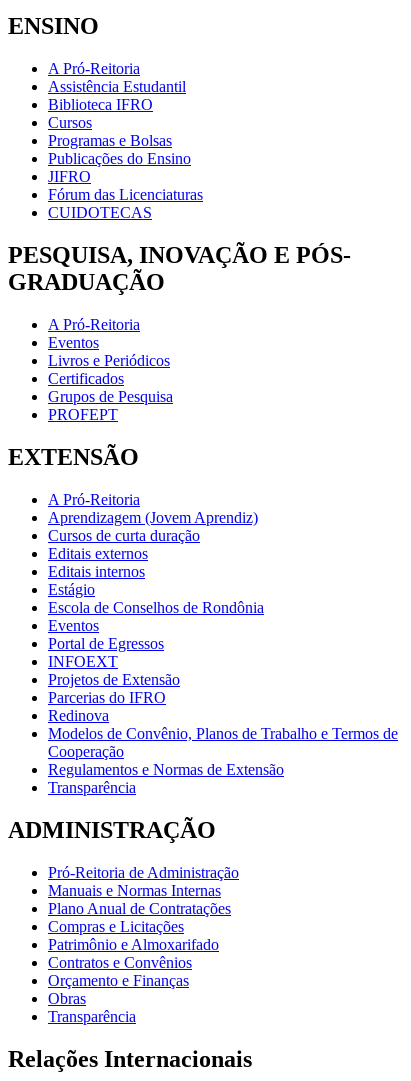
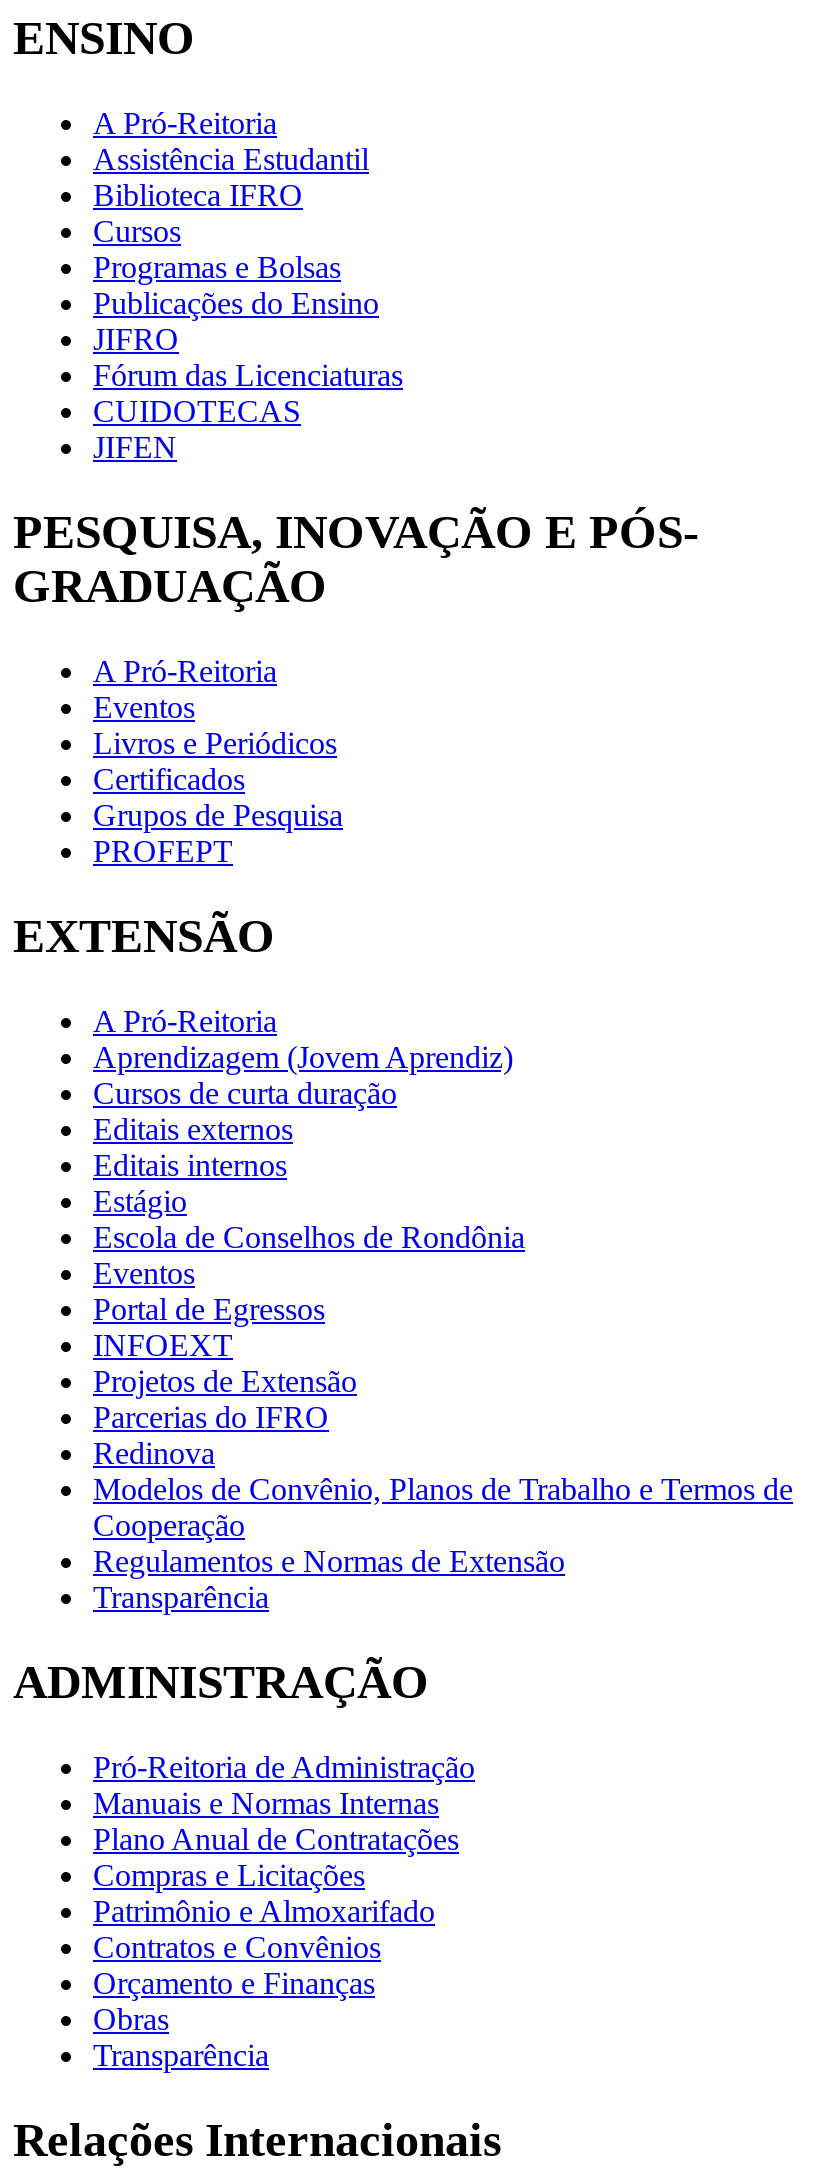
none -> [93,430,177,464] JIFEN

